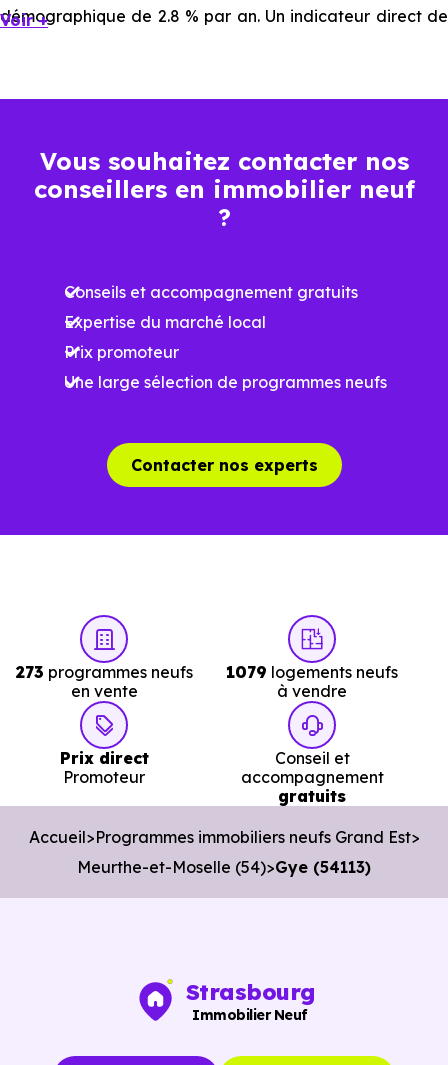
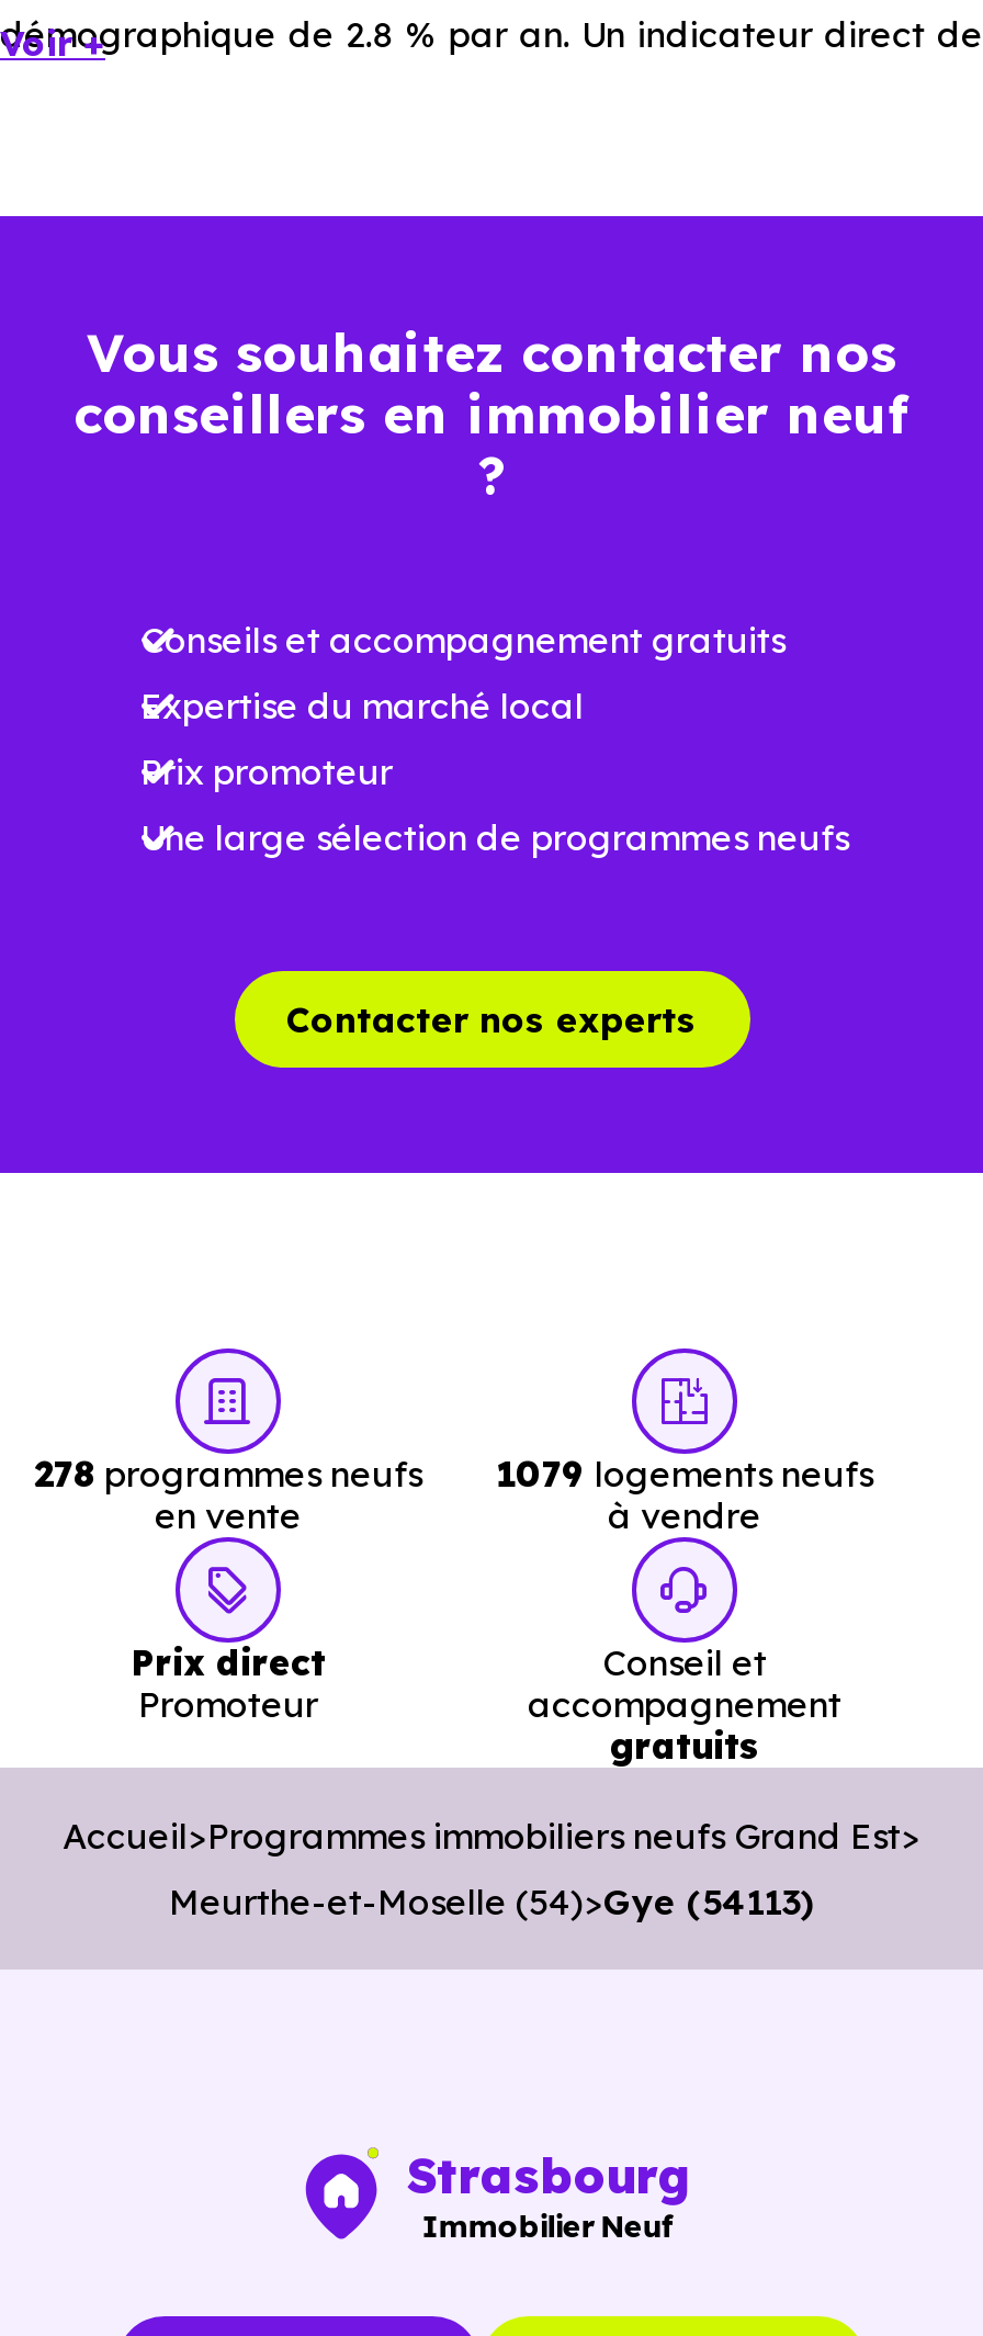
[15,662,192,682] 273 programmes neufs -> [34,1452,422,1496] 278 programmes neufs

